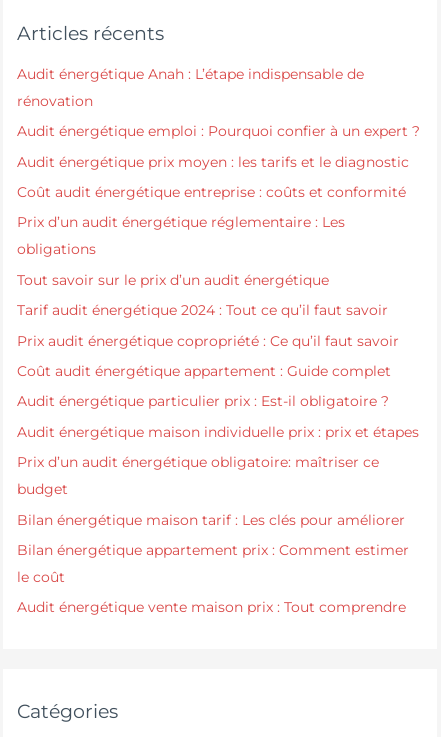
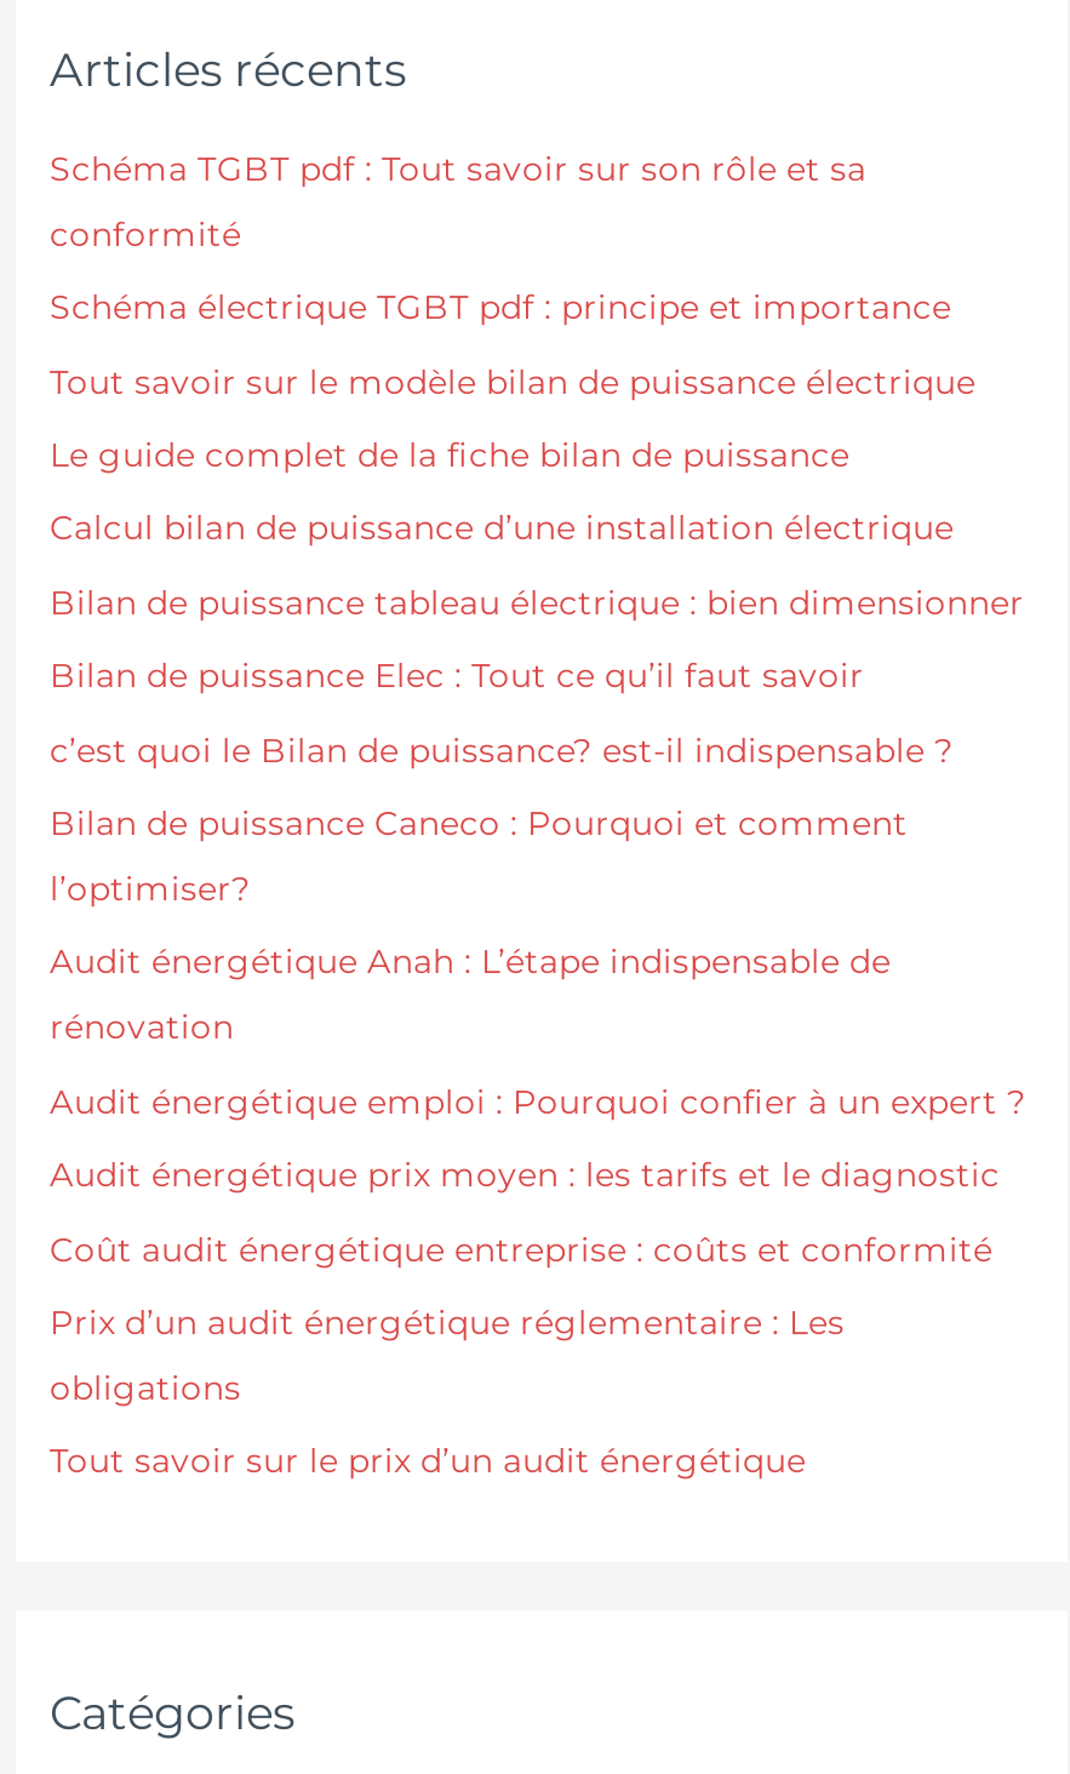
none -> [50,149,1024,908] Schéma TGBT pdf : Tout savoir sur son rôle et sa | conformité | Schéma électrique TGBT pdf : principe et importance | Tout savoir sur le modèle bilan de puissance électrique | Le guide complet de la fiche bilan de puissance | Calcul bilan de puissance d’une installation électrique | Bilan de puissance tableau électrique : bien dimensionner | Bilan de puissance Elec : Tout ce qu’il faut savoir | c’est quoi le Bilan de puissance? est-il indispensable ? | Bilan de puissance Caneco : Pourquoi et comment | l’optimiser?
moved [17,66,420,288] -> [50,942,1026,1481]: Audit énergétique Anah : L’étape indispensable de | rénovation | Audit énergétique emploi : Pourquoi confier à un expert ? | Audit énergétique prix moyen : les tarifs et le diagnostic | Coût audit énergétique entreprise : coûts et conformité | Prix d’un audit énergétique réglementaire : Les | obligations | Tout savoir sur le prix d’un audit énergétique
[17,302,419,615] Tarif audit énergétique 2024 : Tout ce qu’il faut savoir | Prix audit énergétique copropriété : Ce qu’il faut savoir | Coût audit énergétique appartement : Guide complet | Audit énergétique particulier prix : Est-il obligatoire ? | Audit énergétique maison individuelle prix : prix et étapes | Prix d’un audit énergétique obligatoire: maîtriser ce | budget | Bilan énergétique maison tarif : Les clés pour améliorer | Bilan énergétique appartement prix : Comment estimer | le coût | Audit énergétique vente maison prix : Tout comprendre -> none

